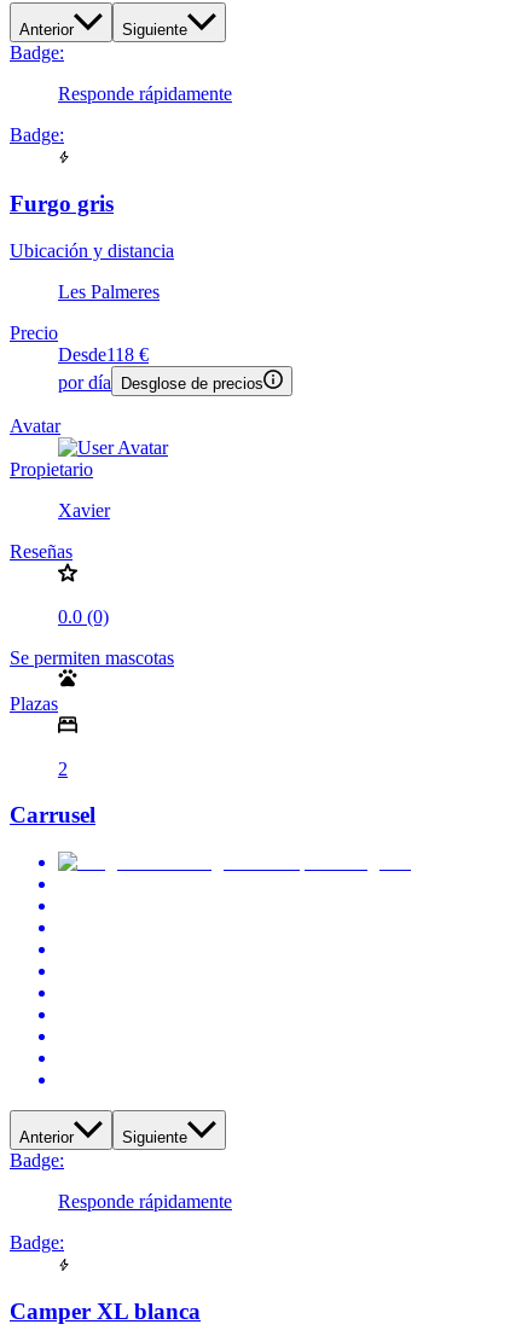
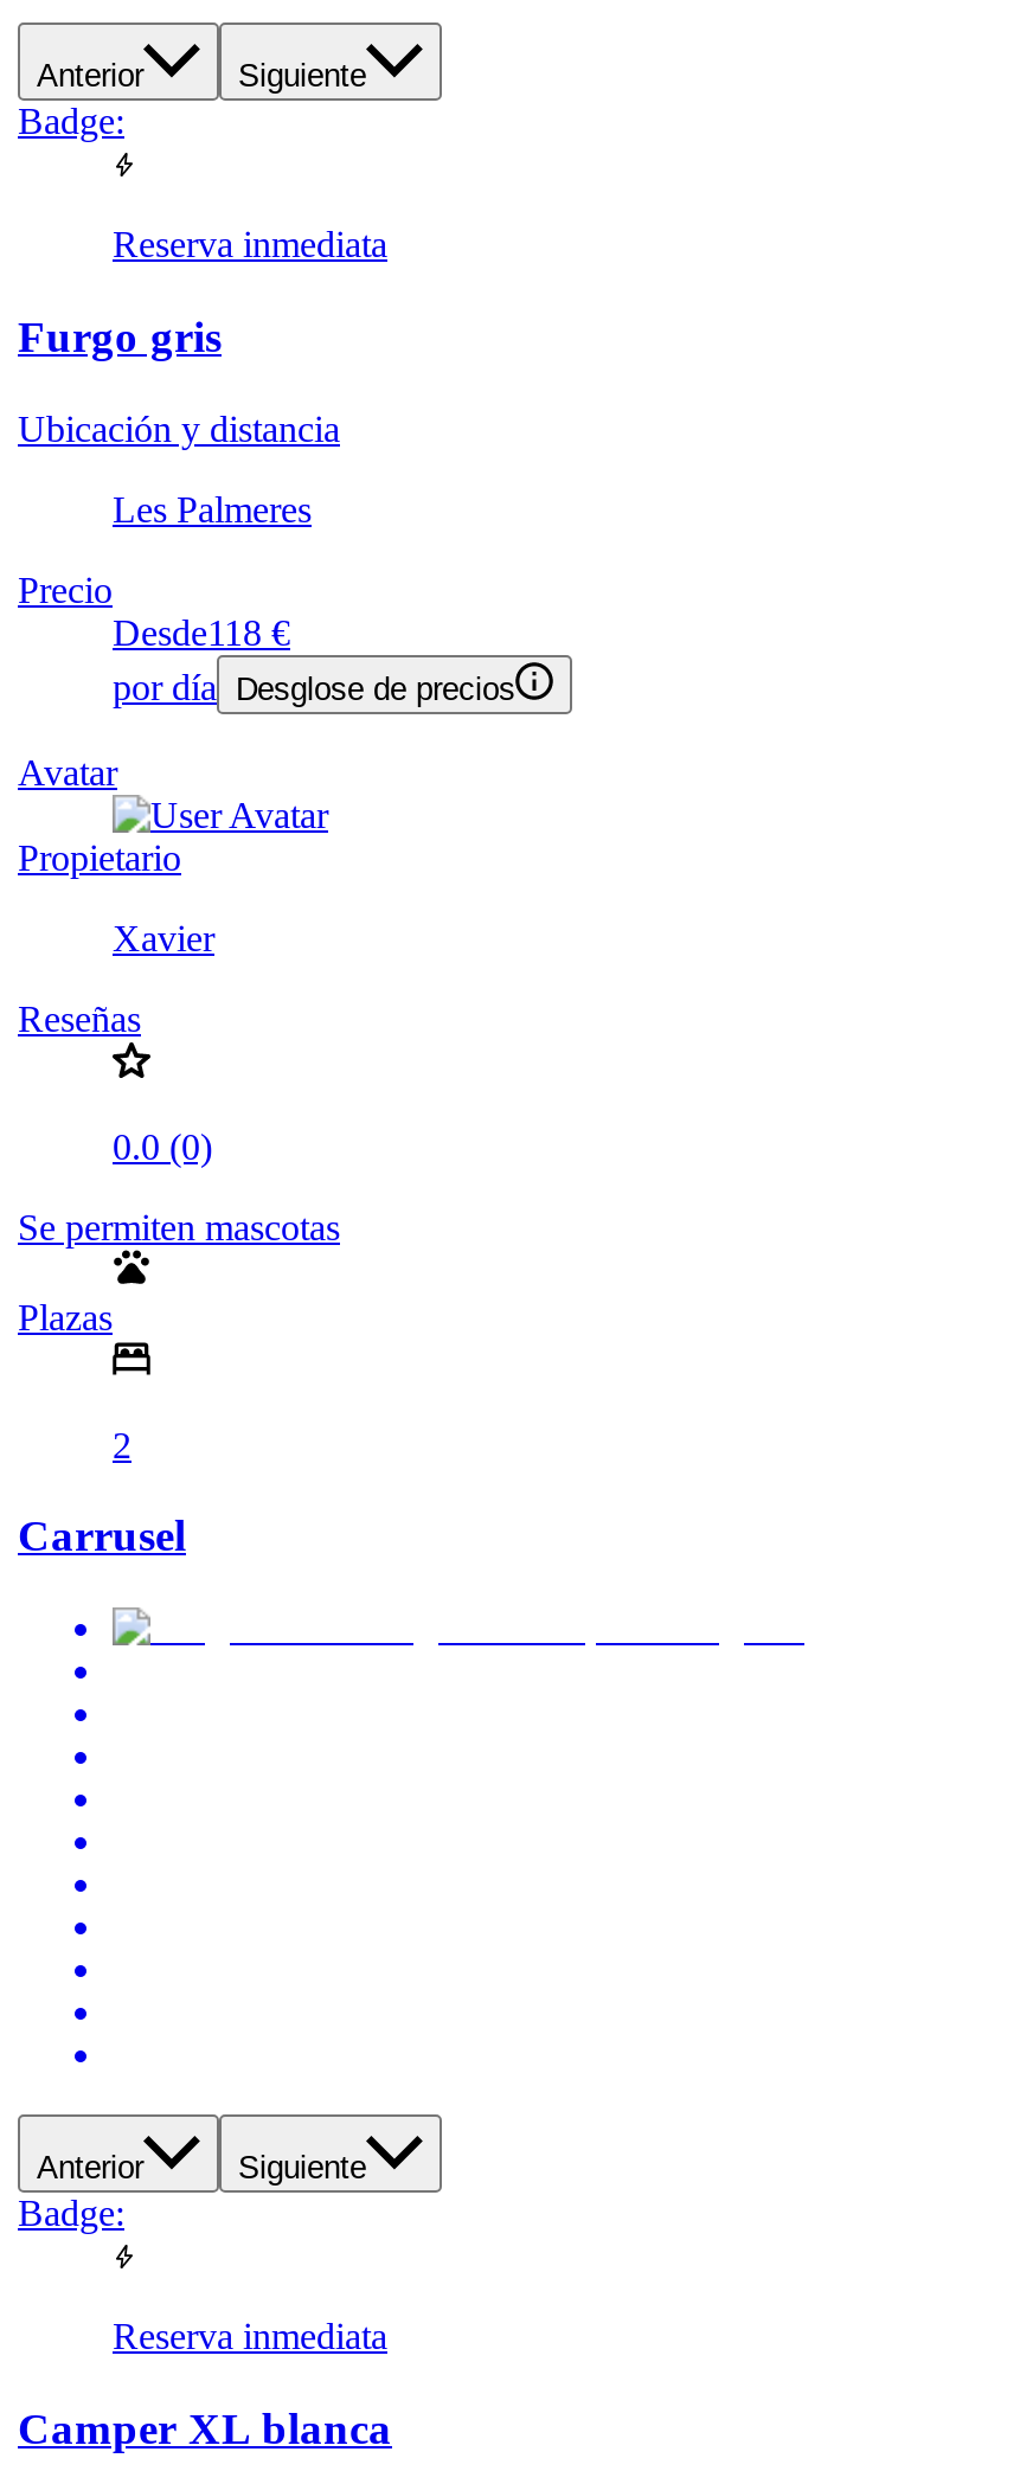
[10,83,232,145] Responde rápidamente | Badge: -> [113,224,387,264] Reserva inmediata
[10,1191,232,1253] Responde rápidamente | Badge: -> [113,2316,387,2356] Reserva inmediata

